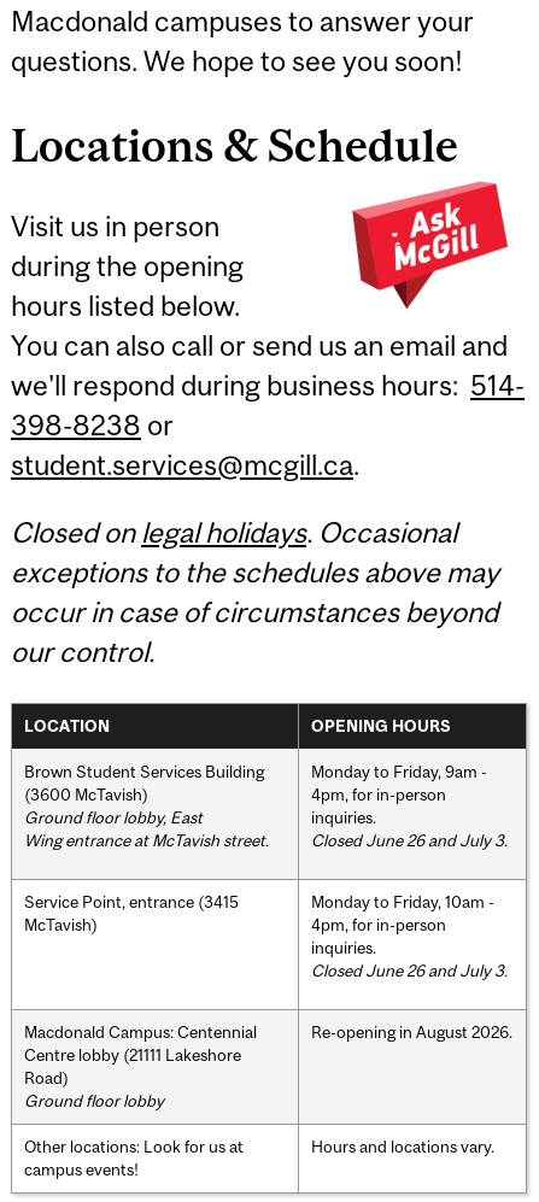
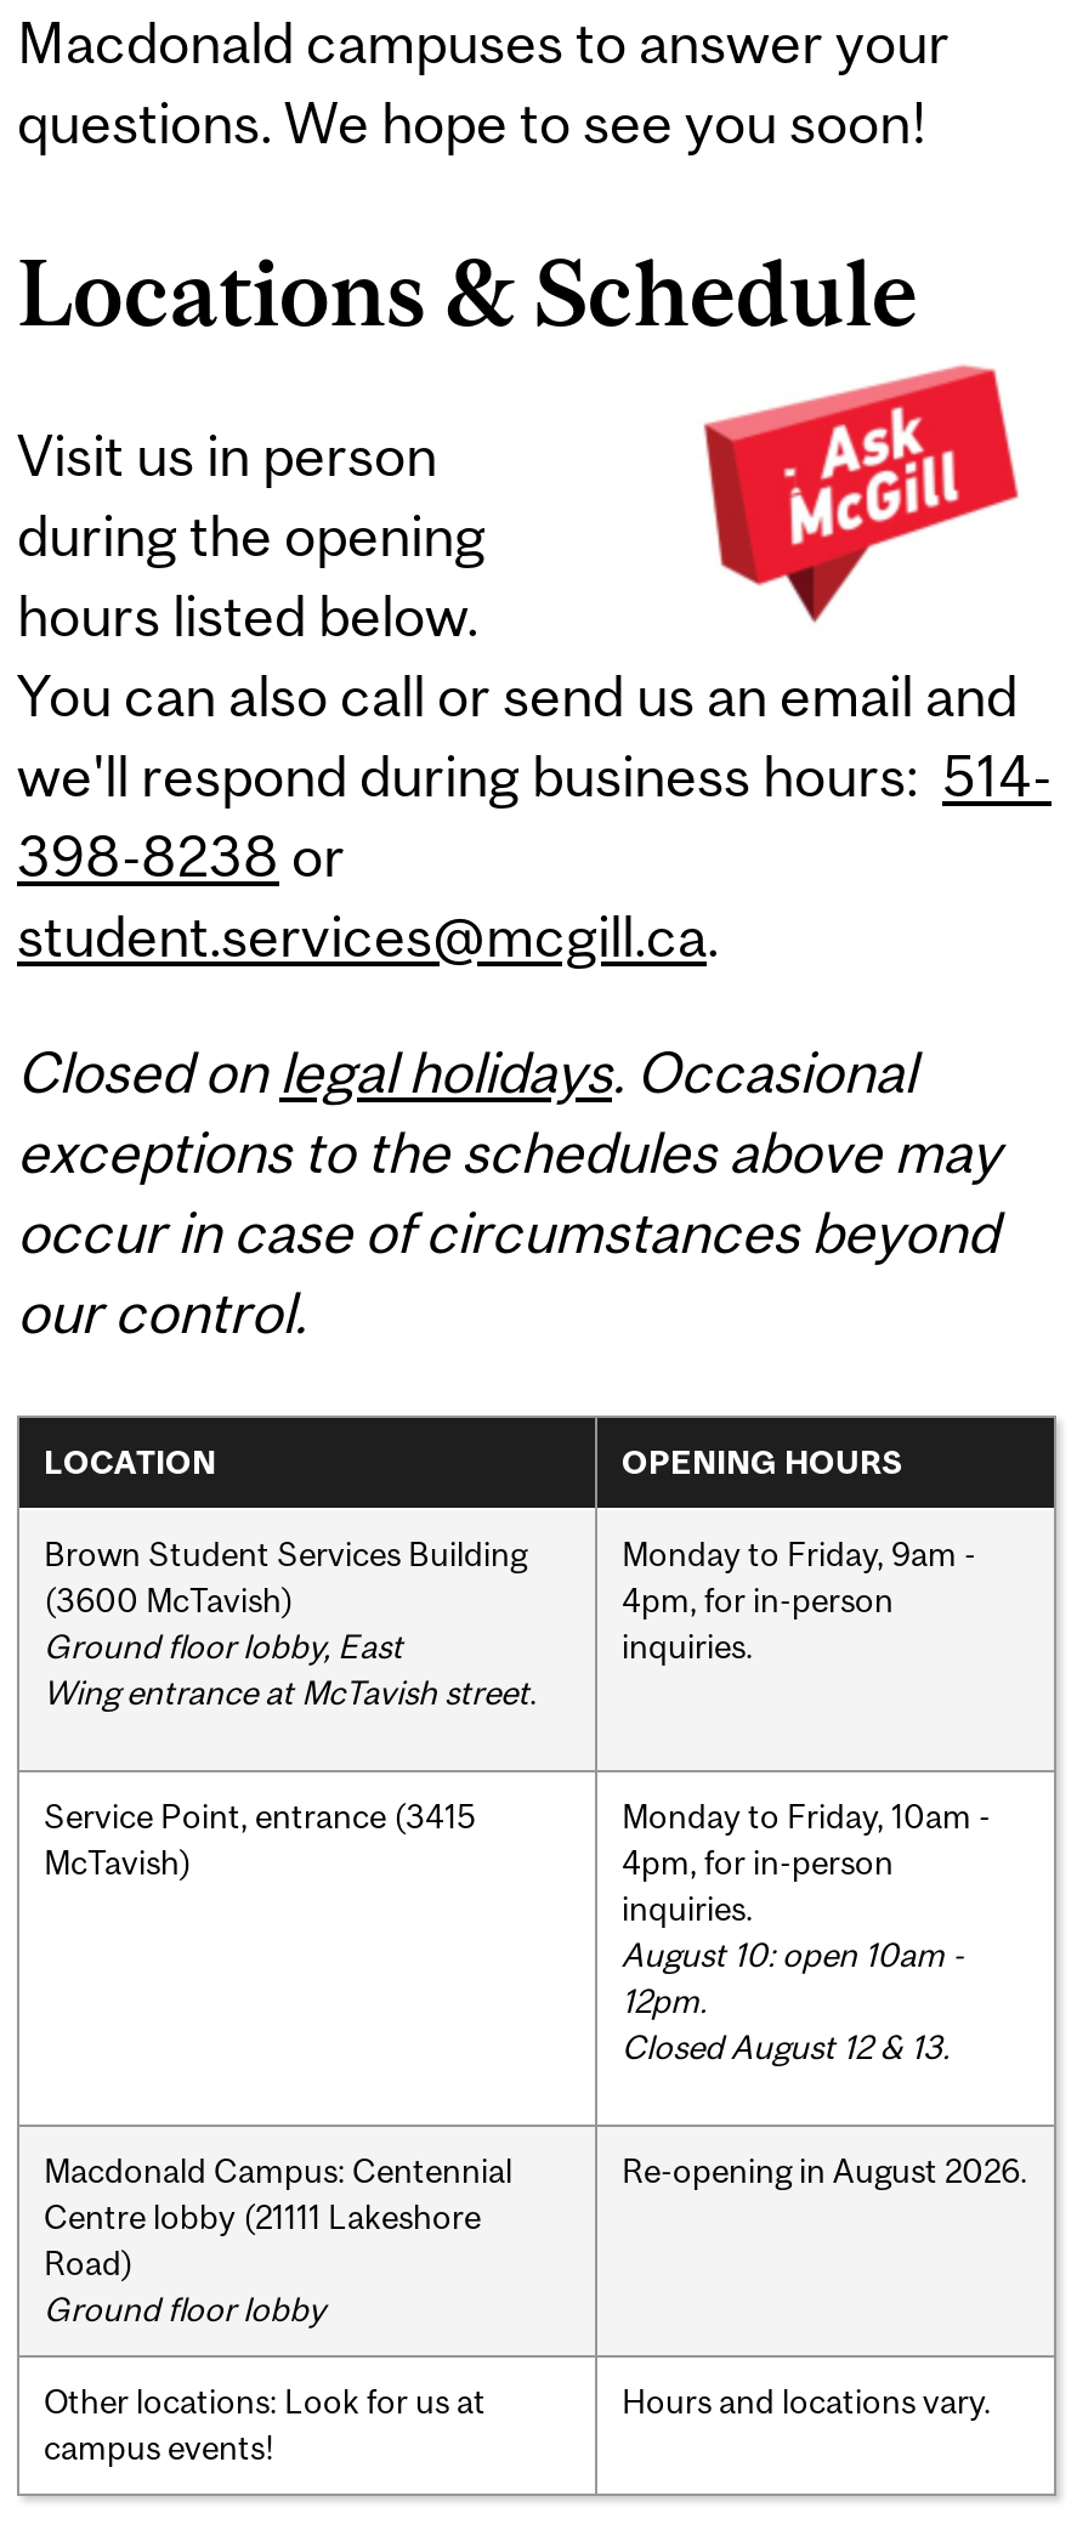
[311,830,508,849] Closed June 26 and July 3. -> none
[311,960,508,980] Closed June 26 and July 3. -> [622,1934,964,2065] August 10: open 10am - | 12pm. | Closed August 12 & 13.

